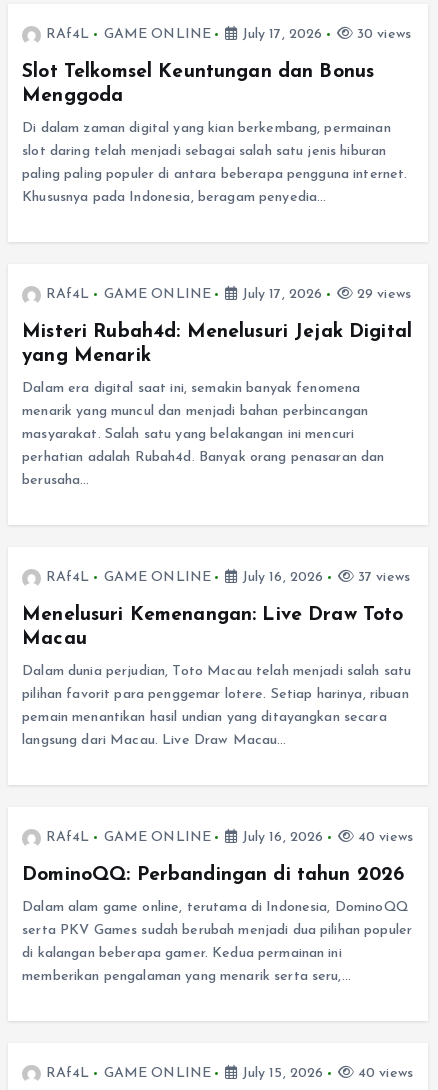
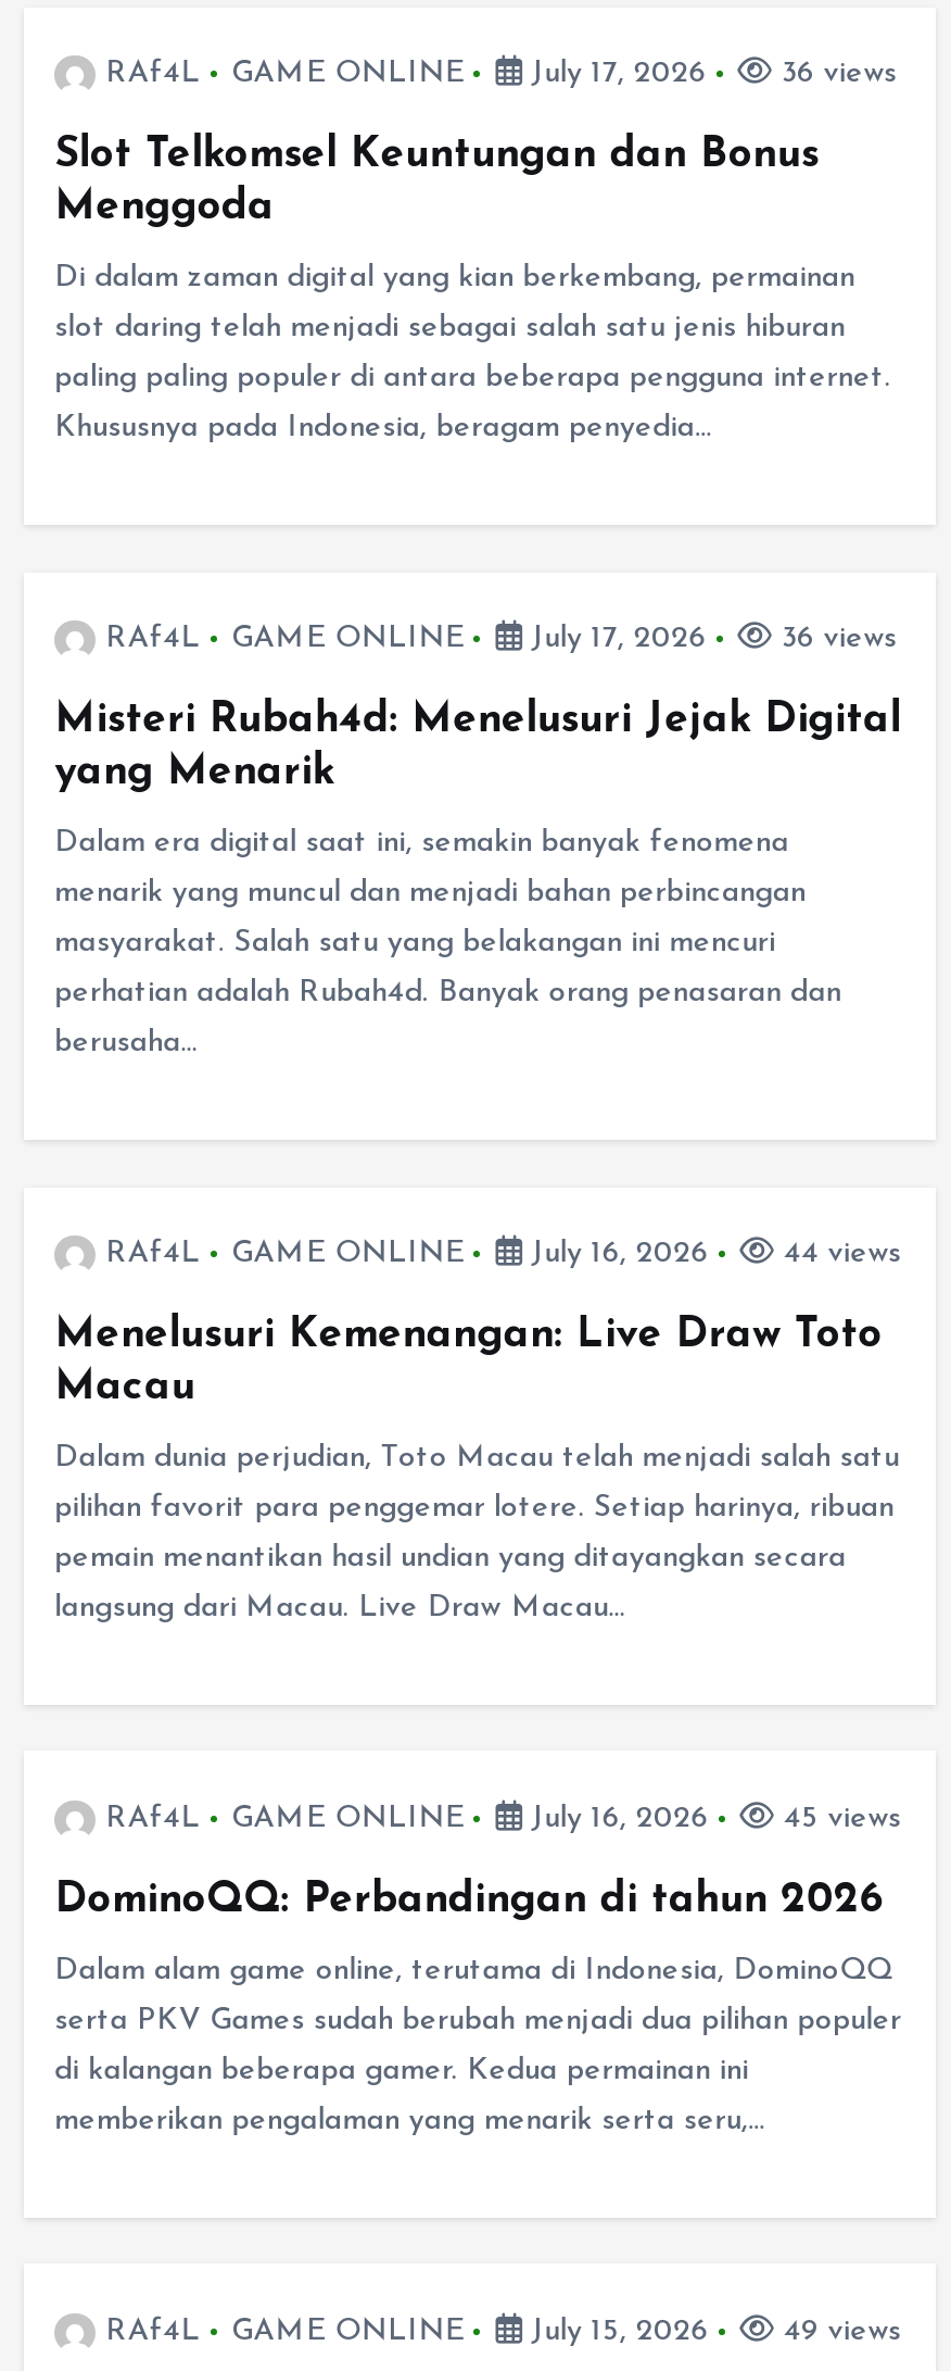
[353,27,411,42] 30 views -> [772,58,897,90] 36 views
[353,287,411,302] 29 views -> [772,622,897,655] 36 views
[354,570,410,585] 37 views -> [774,1237,901,1270] 44 views
[354,830,413,845] 40 views -> [774,1802,901,1835] 45 views
[354,1066,413,1081] 40 views -> [774,2315,901,2348] 49 views

